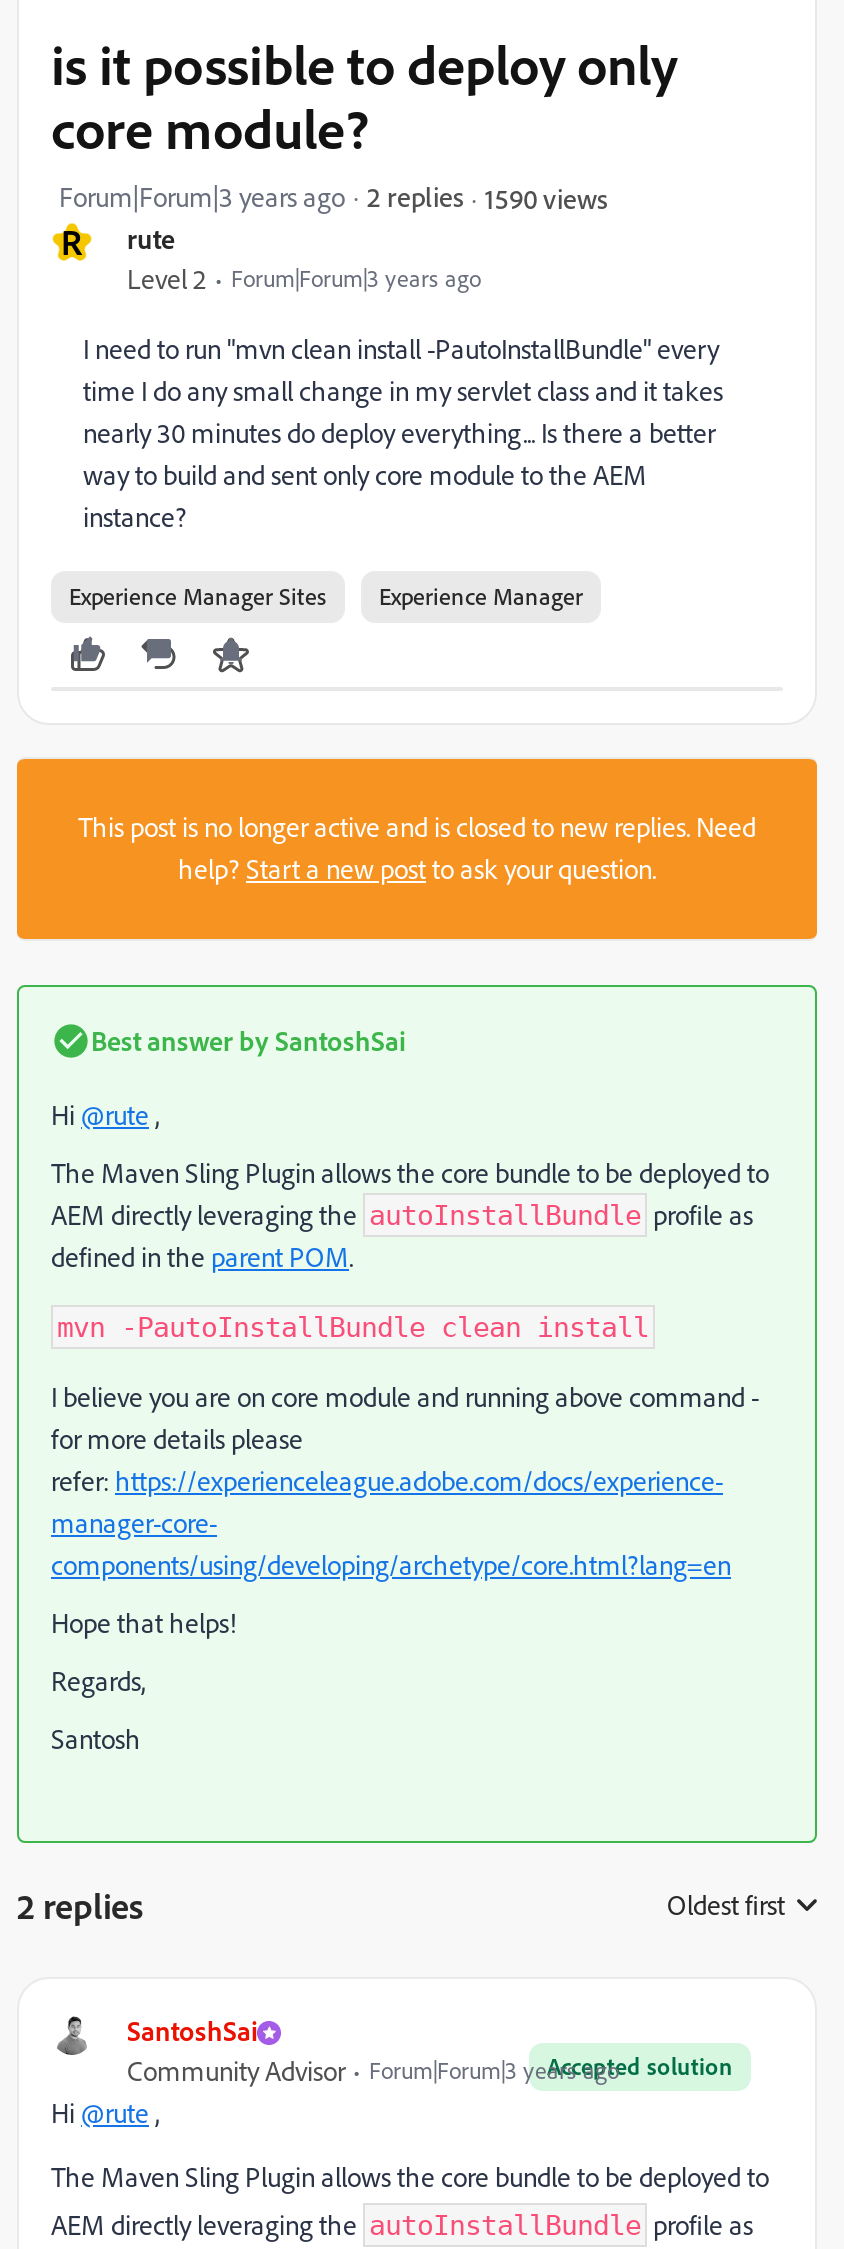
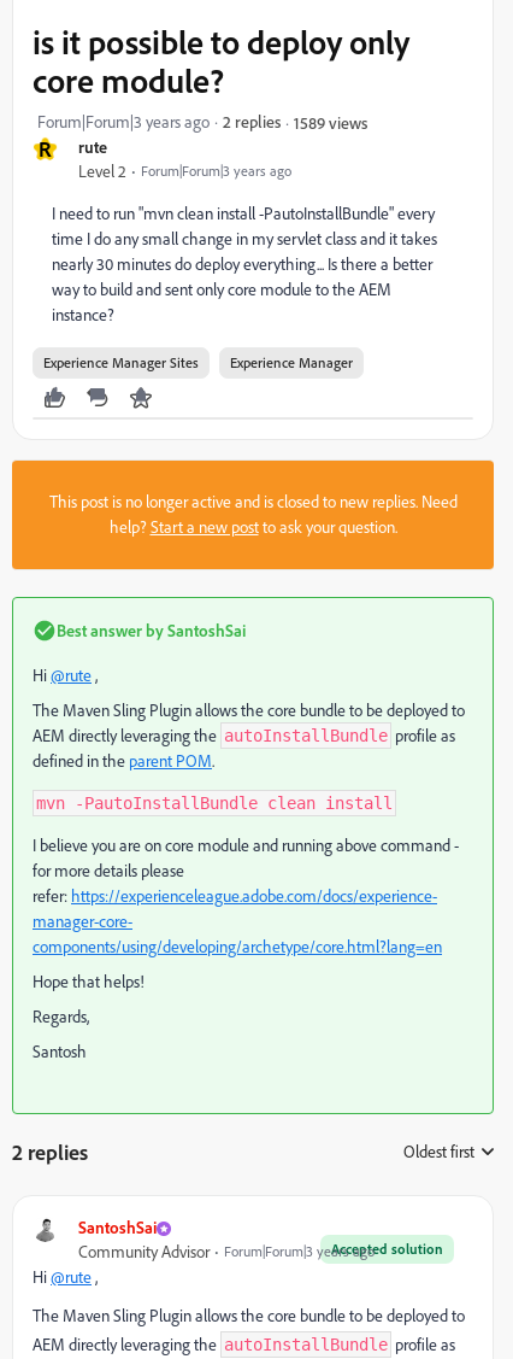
[485,180,607,214] 1590 views -> [294,112,367,132] 1589 views

